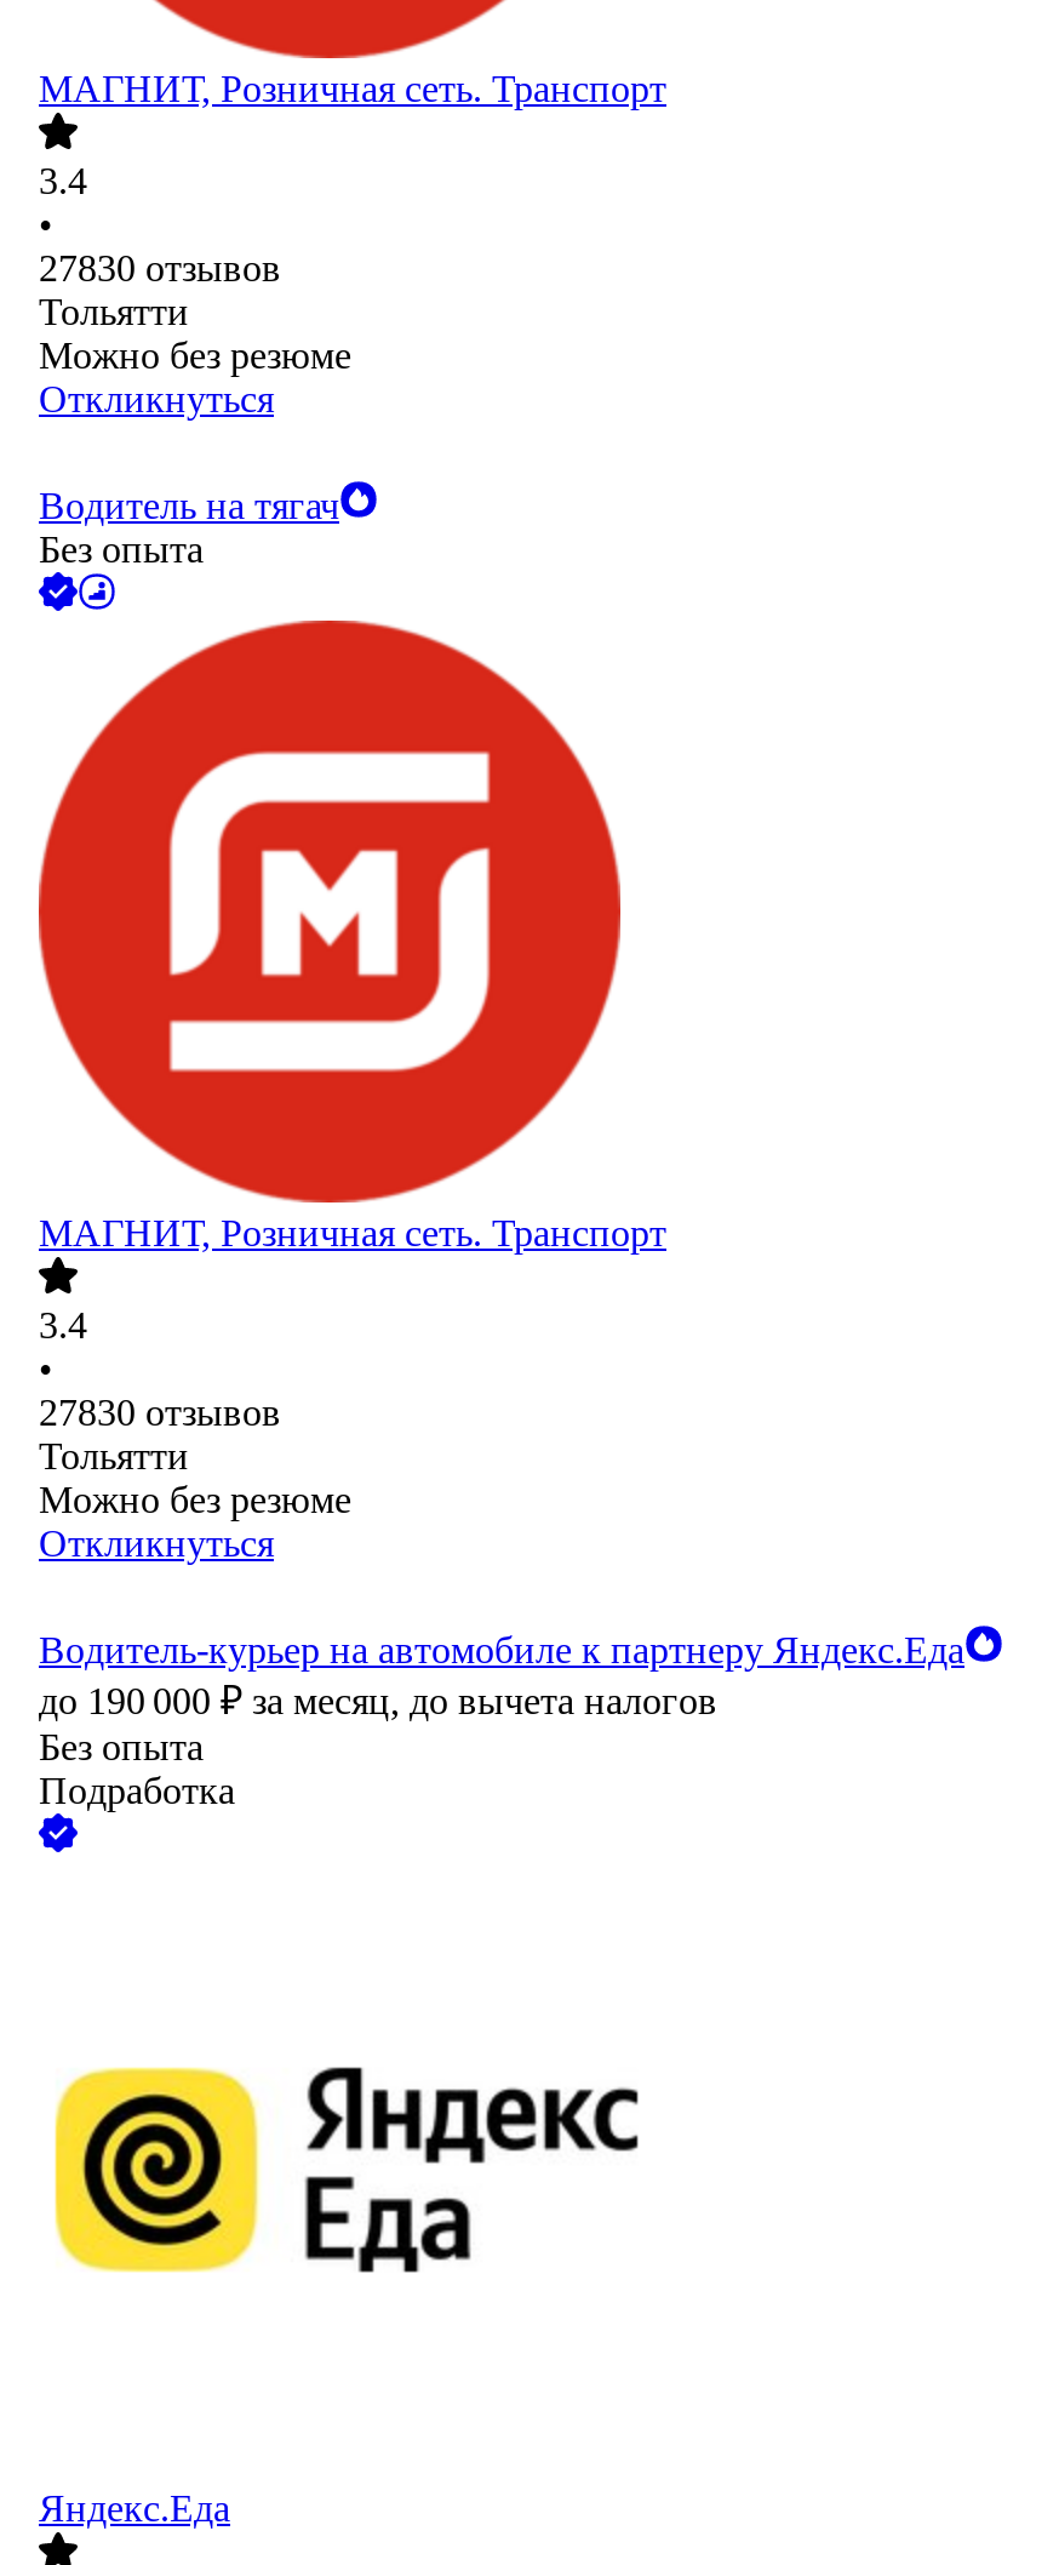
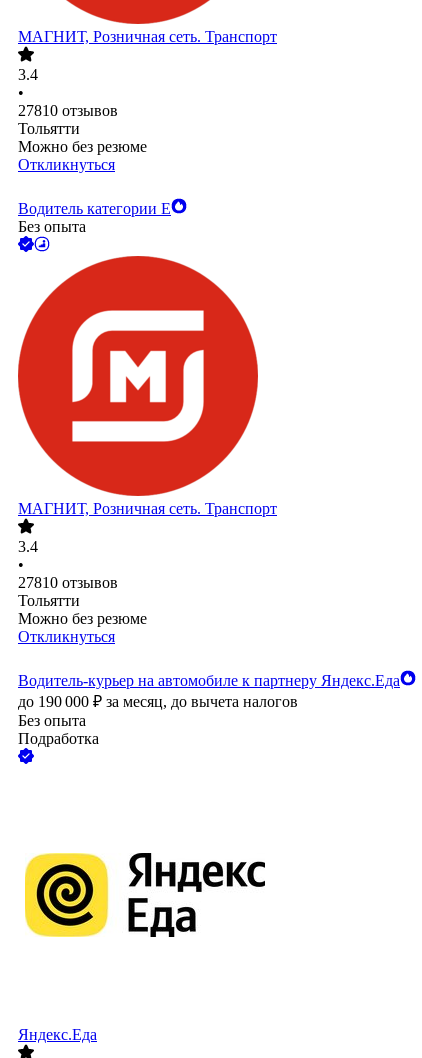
[39,248,281,289] 27830 отзывов -> [18,102,118,119] 27810 отзывов
[39,486,339,527] Водитель на тягач -> [18,200,171,217] Водитель категории Е
[39,1392,281,1434] 27830 отзывов -> [18,574,118,591] 27810 отзывов

